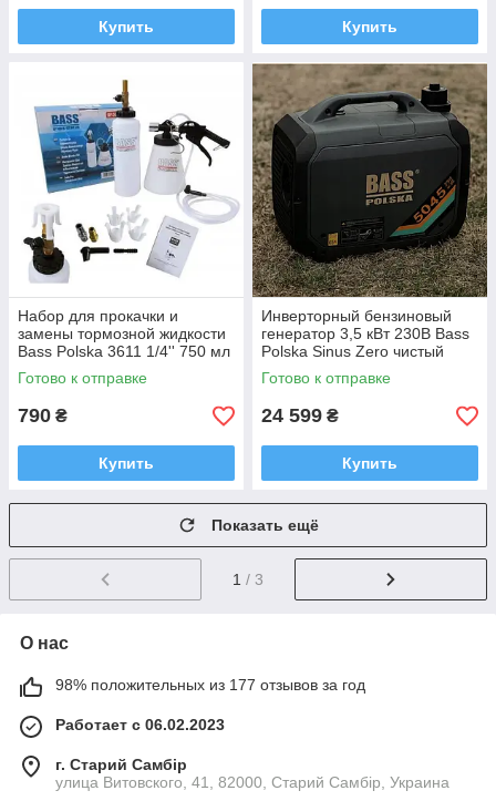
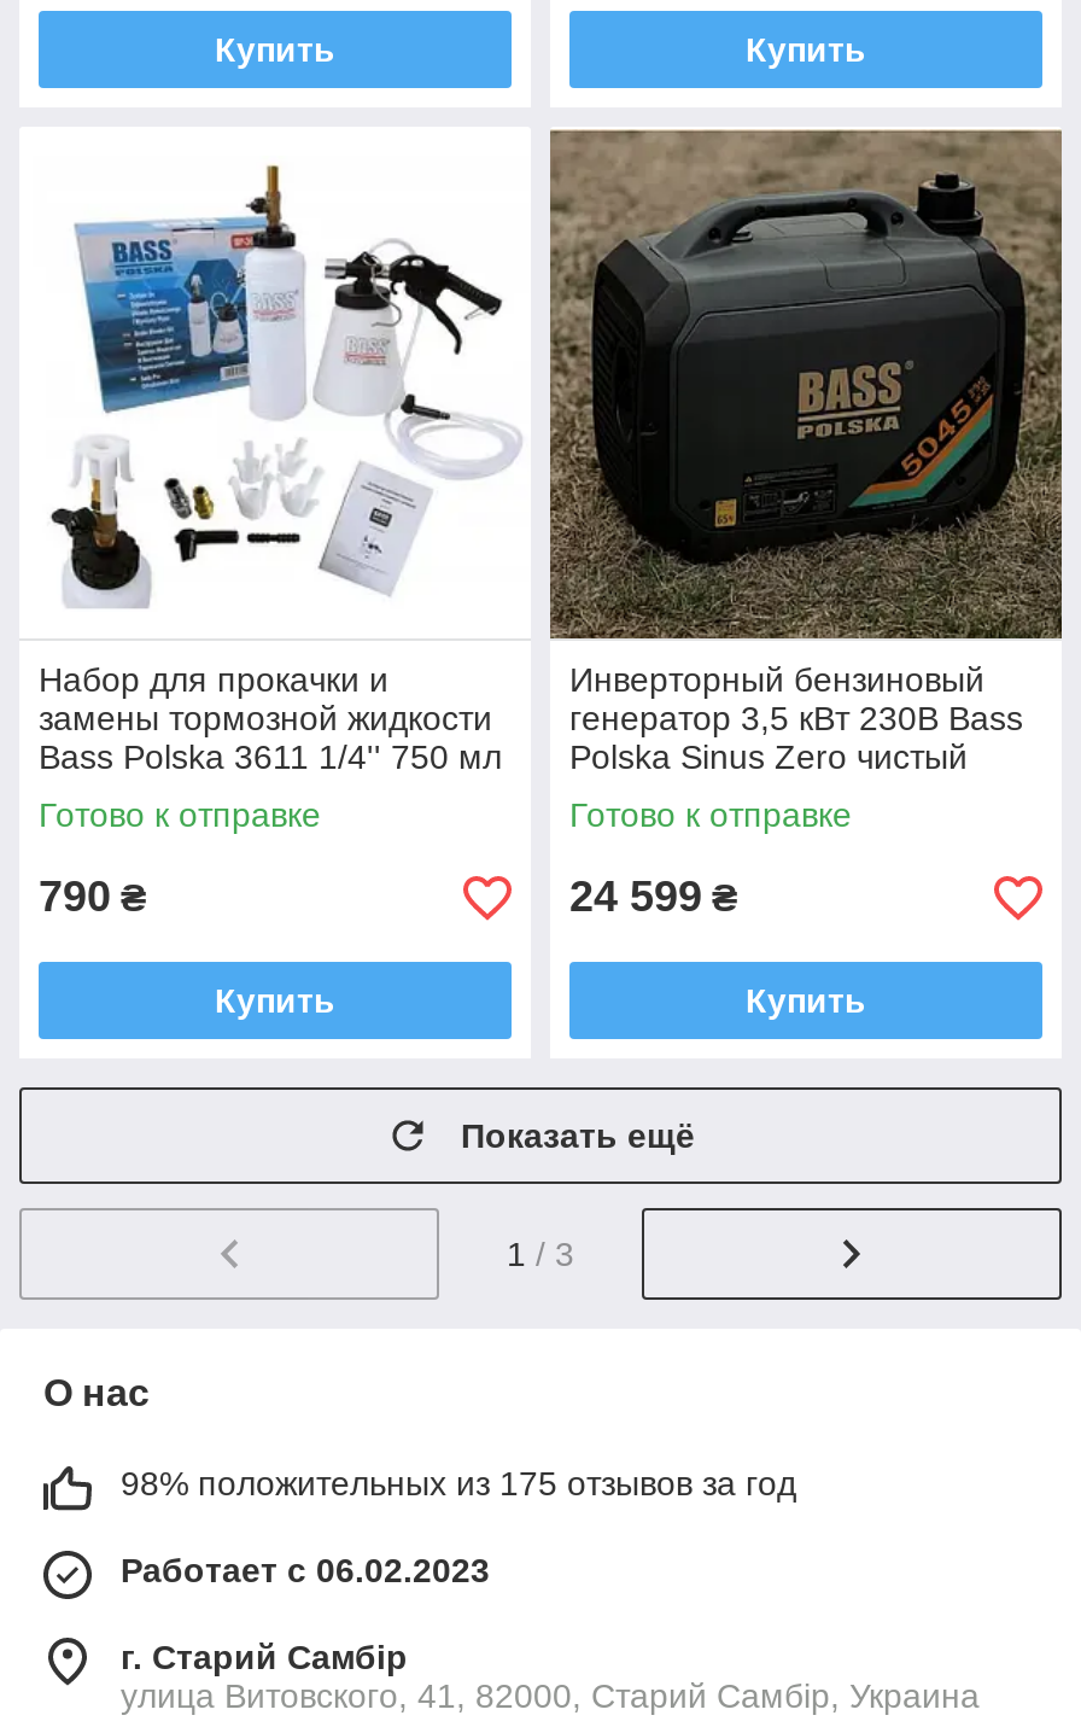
[55,676,365,694] 98% положительных из 177 отзывов за год -> [121,1464,796,1503] 98% положительных из 175 отзывов за год

